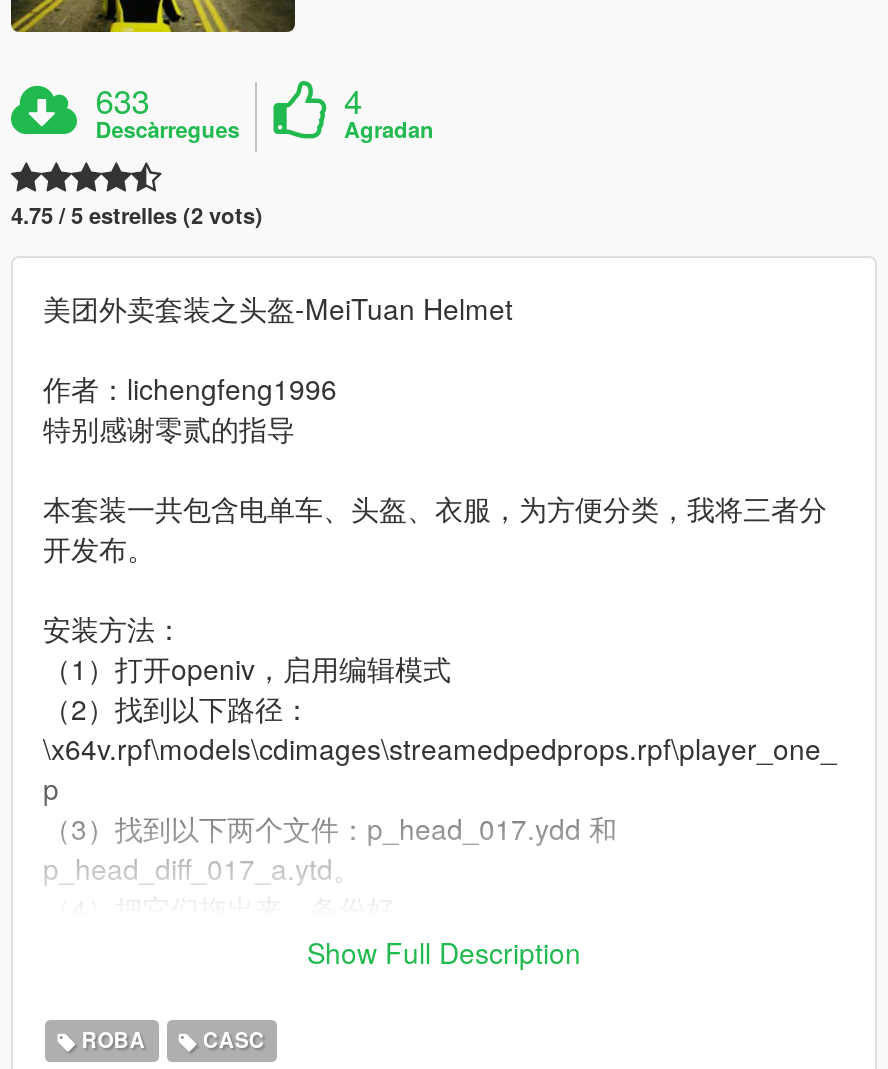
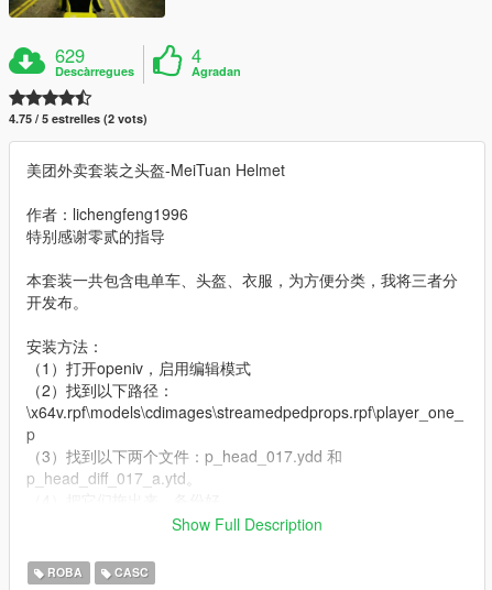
[95,75,149,123] 633 -> [55,41,85,68] 629

